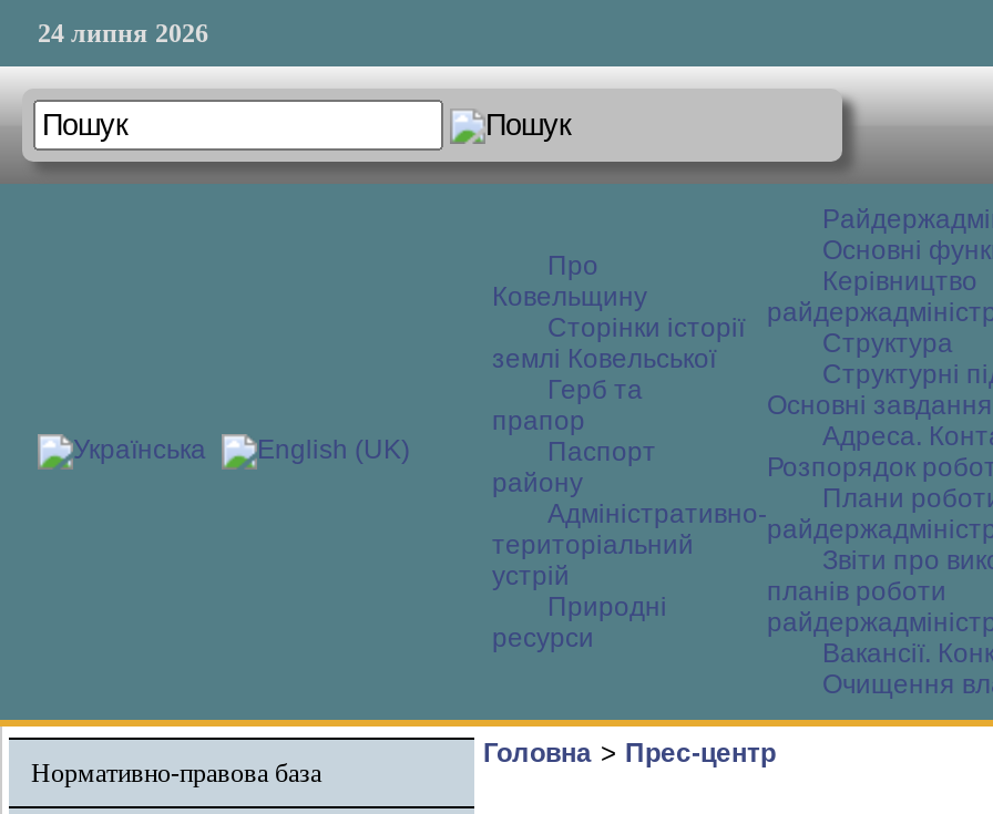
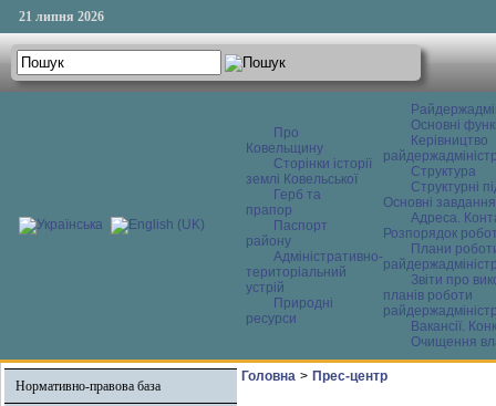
[38,18,208,49] 24 липня 2026 -> [19,9,104,24] 21 липня 2026

